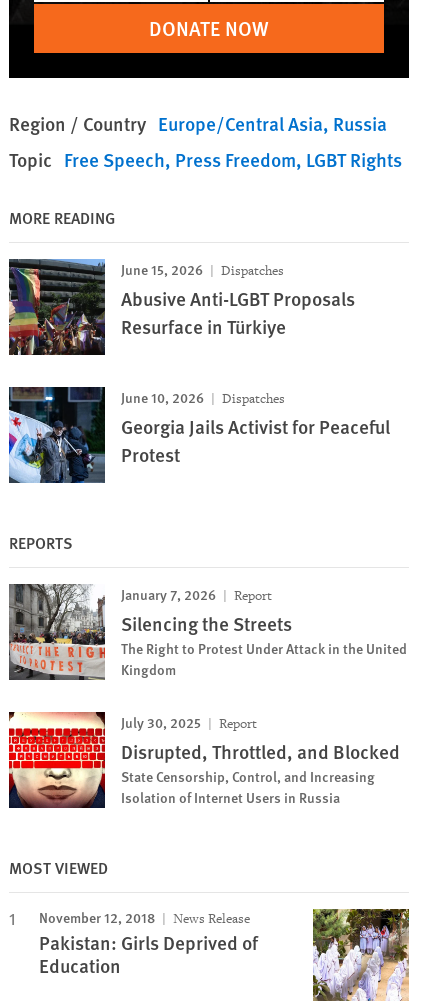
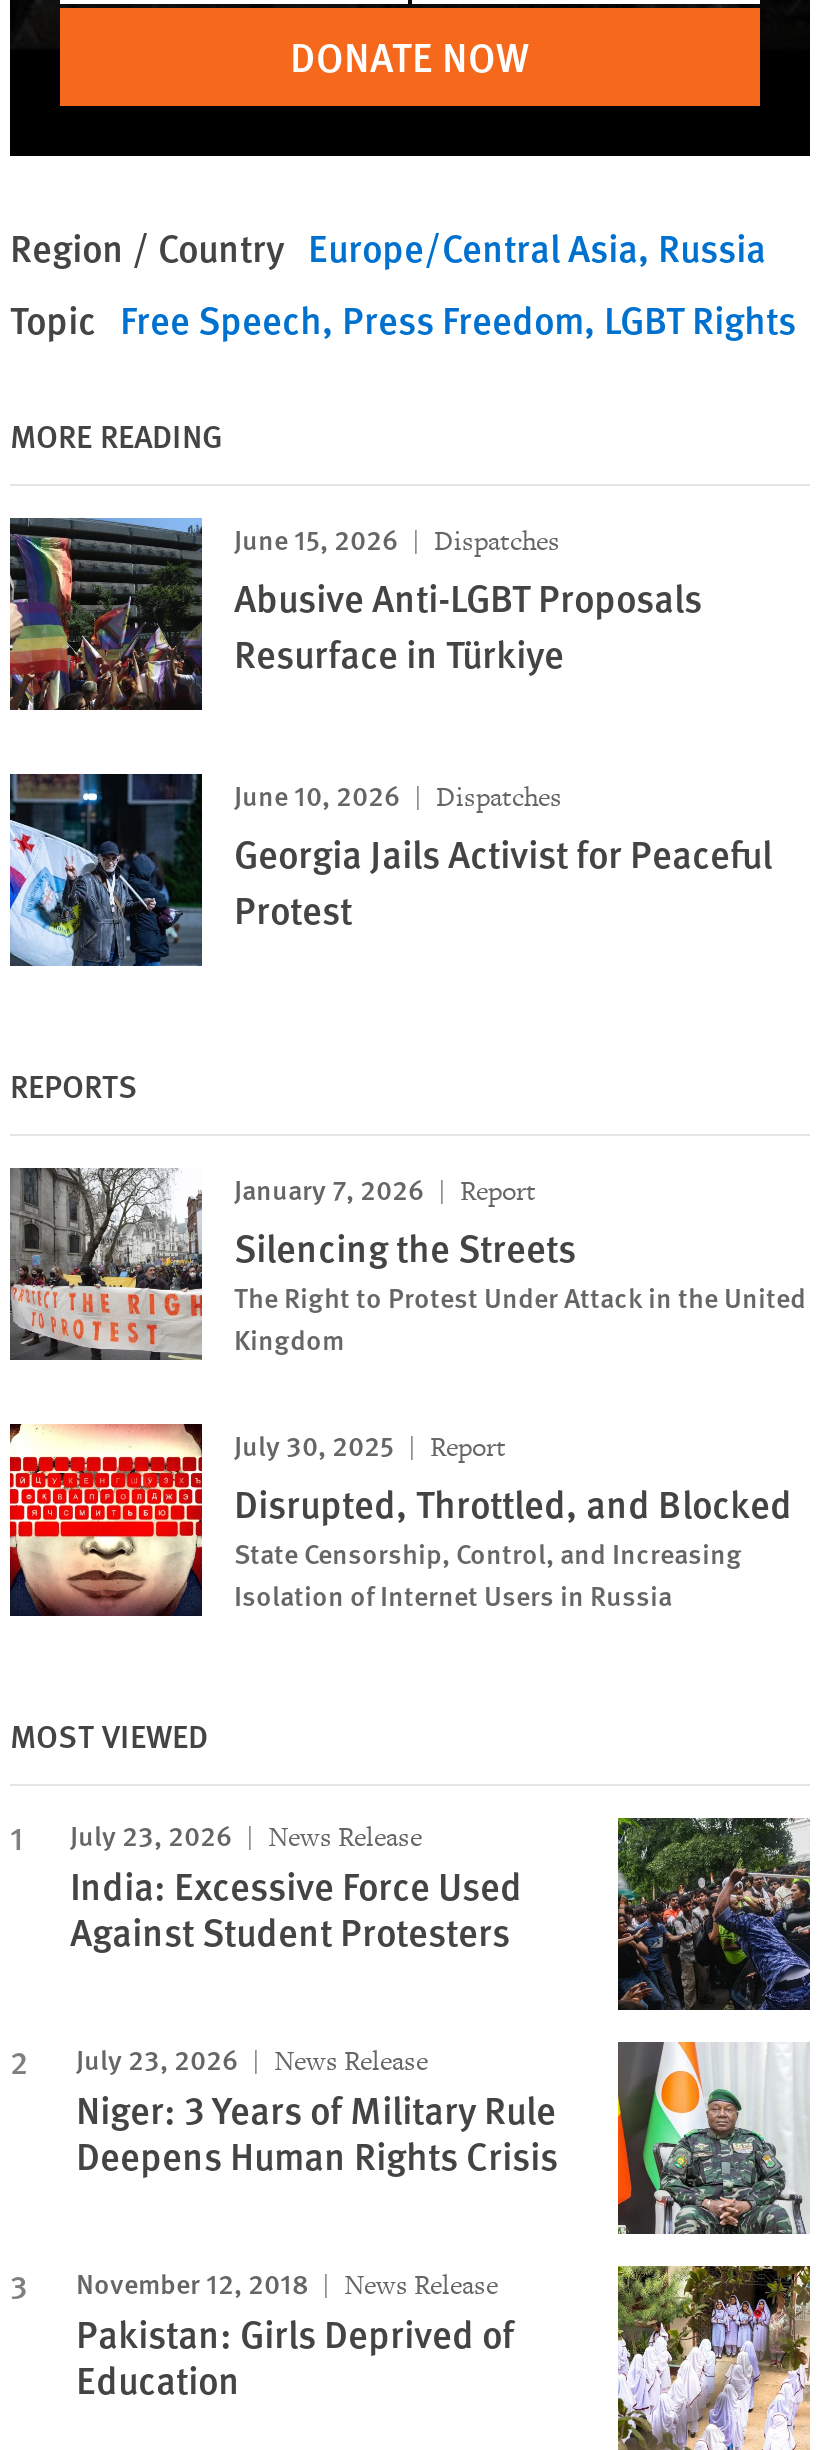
none -> [70,1813,812,2181] [image] | July 23, 2026 | News Release | India: Excessive Force Used | Against Student Protesters | July 23, 2026 | News Release | Niger: 3 Years of Military Rule | Deepens Human Rights Crisis
none -> [616,2040,808,2236] [image]

